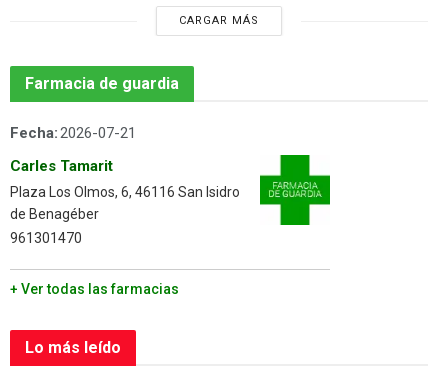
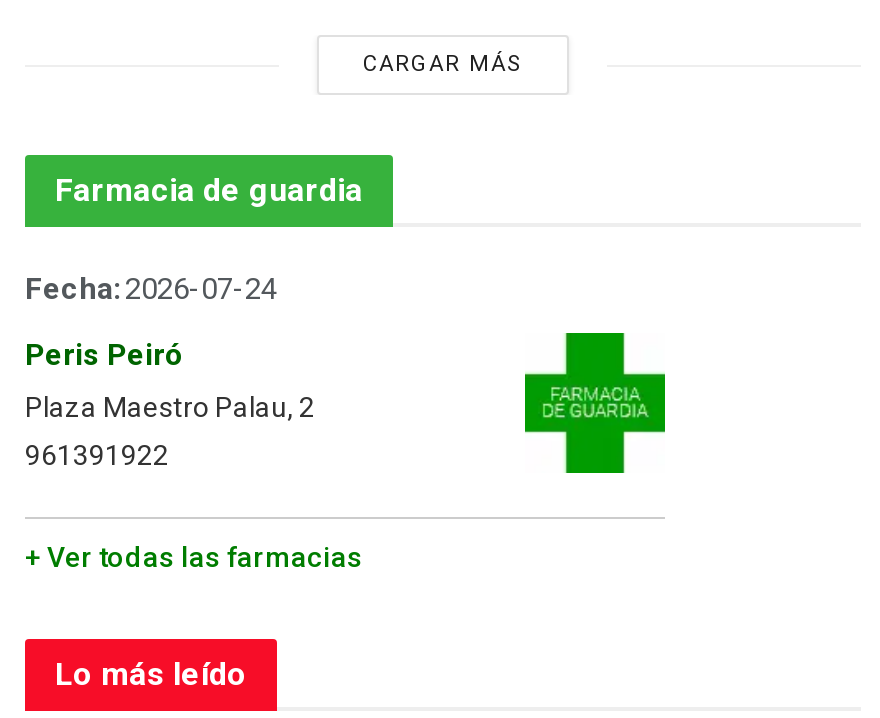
[10,124,136,142] Fecha: 2026-07-21 -> [25,271,277,307] Fecha: 2026-07-24
[10,157,113,175] Carles Tamarit -> [25,337,183,373] Peris Peiró
[10,184,240,222] Plaza Los Olmos, 6, 46116 San Isidro | de Benagéber -> [25,391,315,423] Plaza Maestro Palau, 2
[10,230,82,246] 961301470 -> [25,439,169,471] 961391922

